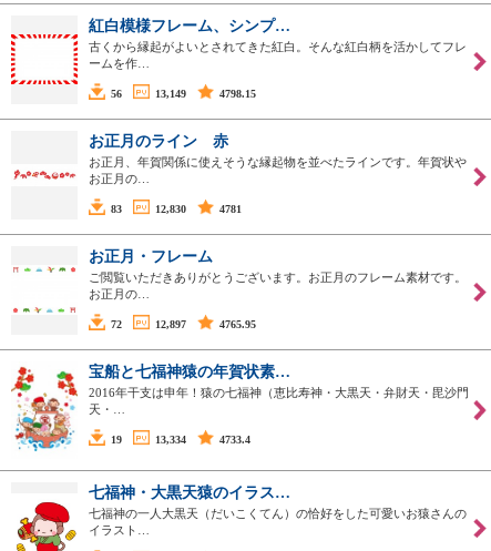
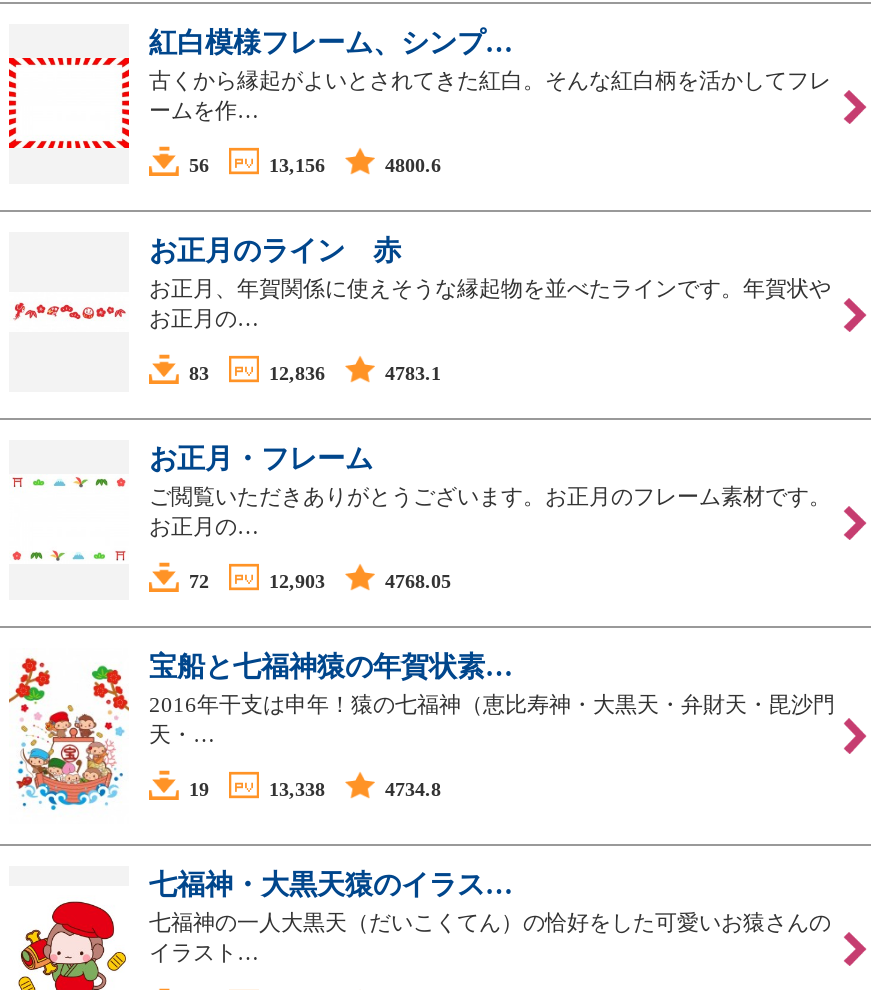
[155,88,186,100] 13,149 -> [269,154,325,176] 13,156
[219,88,256,100] 4798.15 -> [385,154,441,176] 4800.6
[155,203,186,215] 12,830 -> [269,362,325,384] 12,836
[219,203,242,215] 4781 -> [385,362,441,384] 4783.1
[155,318,186,331] 12,897 -> [269,570,325,592] 12,903
[219,318,256,331] 4765.95 -> [385,570,451,592] 4768.05
[155,434,186,446] 13,334 -> [269,778,325,800] 13,338
[219,434,250,446] 4733.4 -> [385,778,441,800] 4734.8

